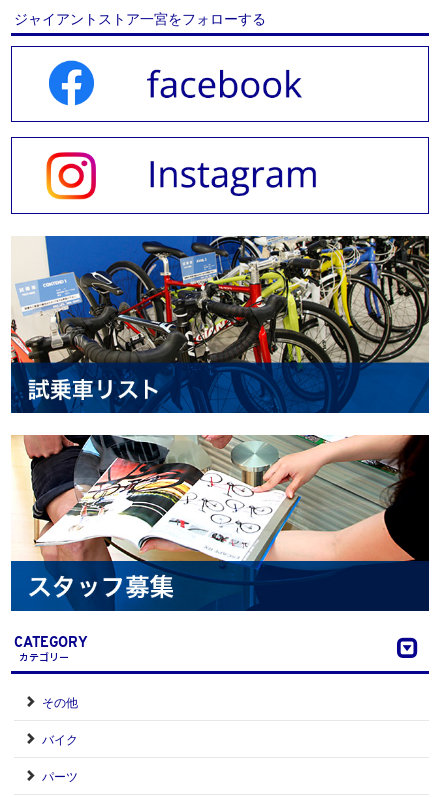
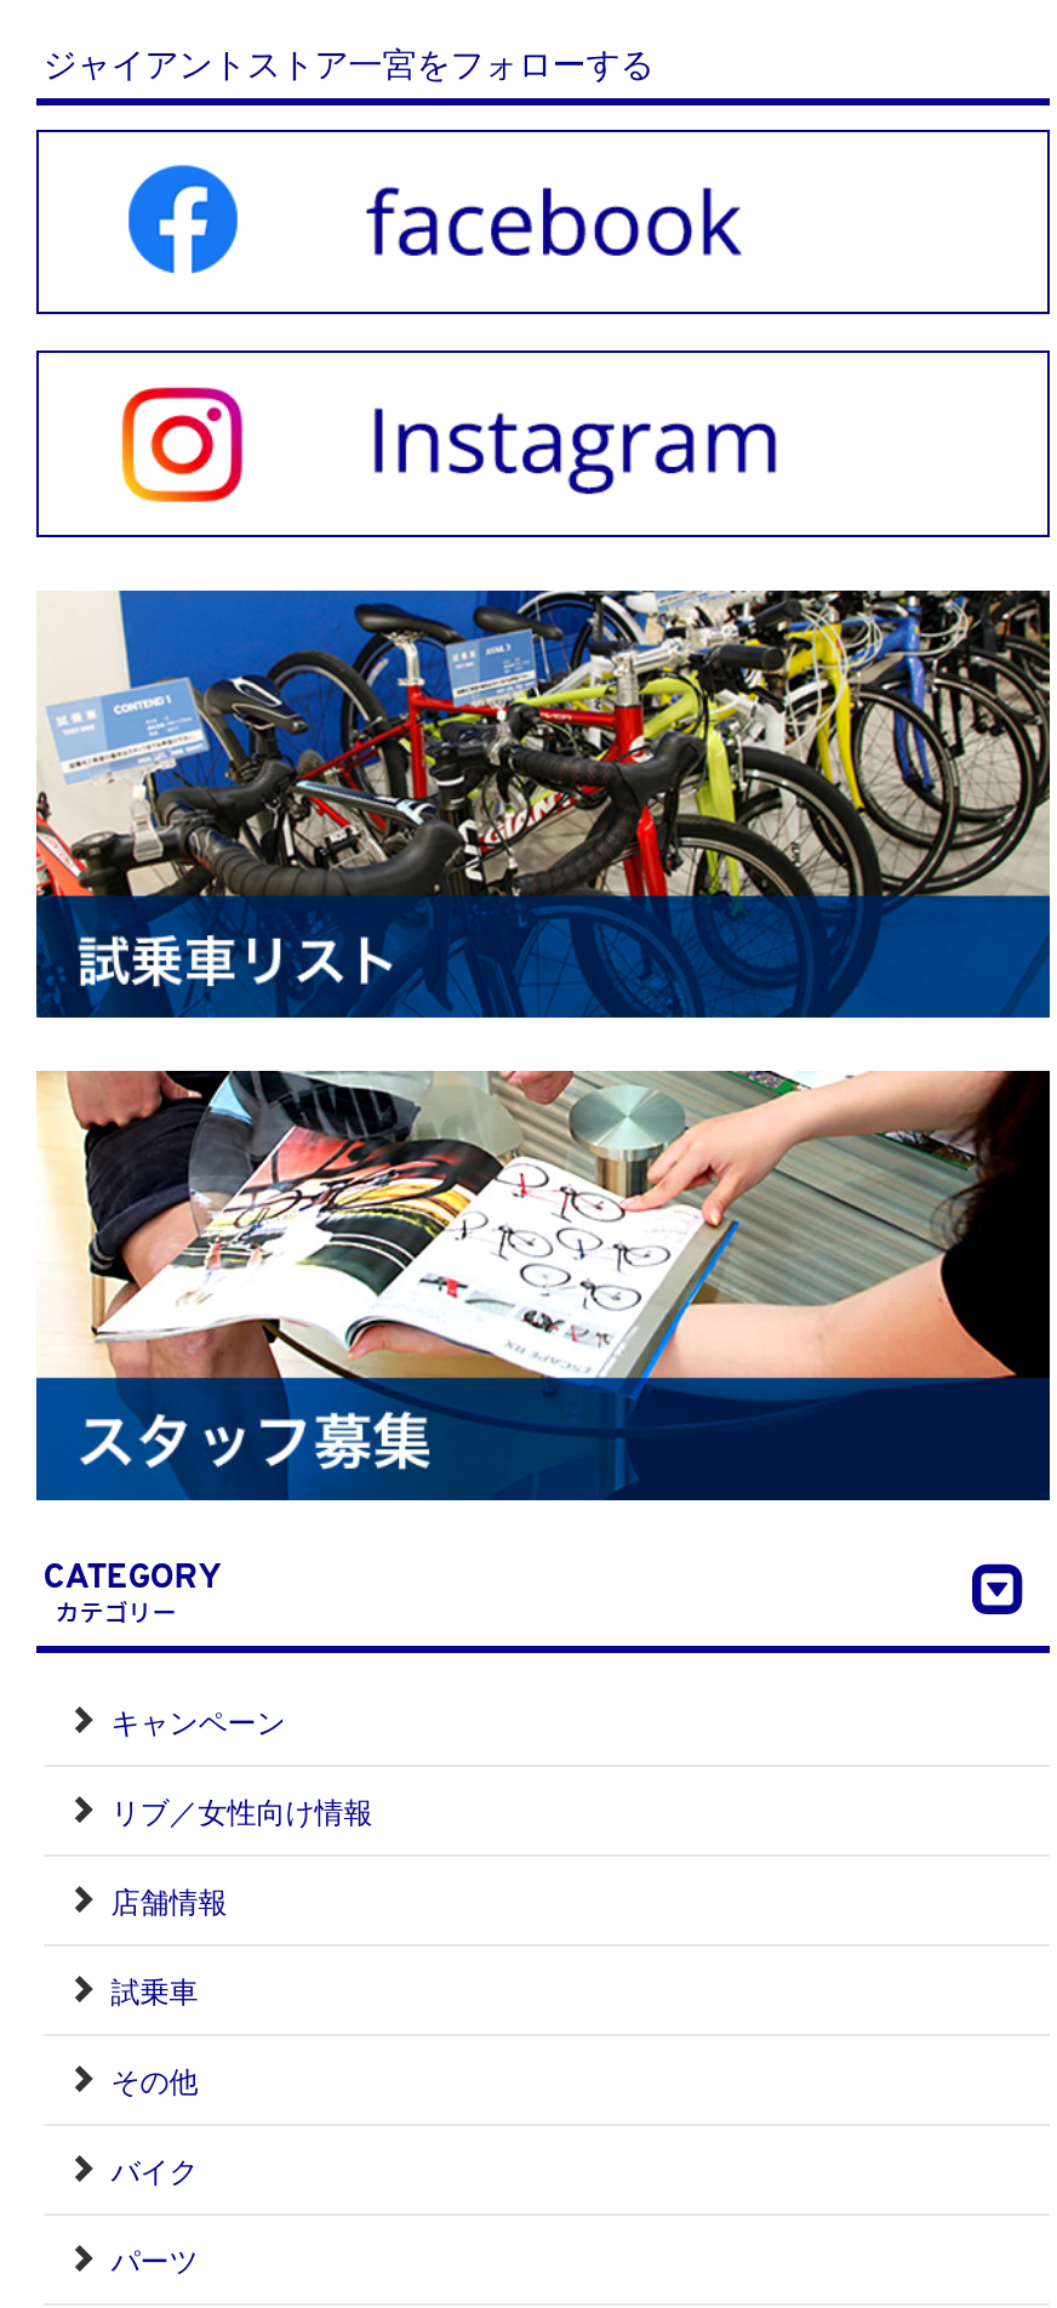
none -> [111,1699,373,2009] キャンペーン | リブ／女性向け情報 | 店舗情報 | 試乗車

